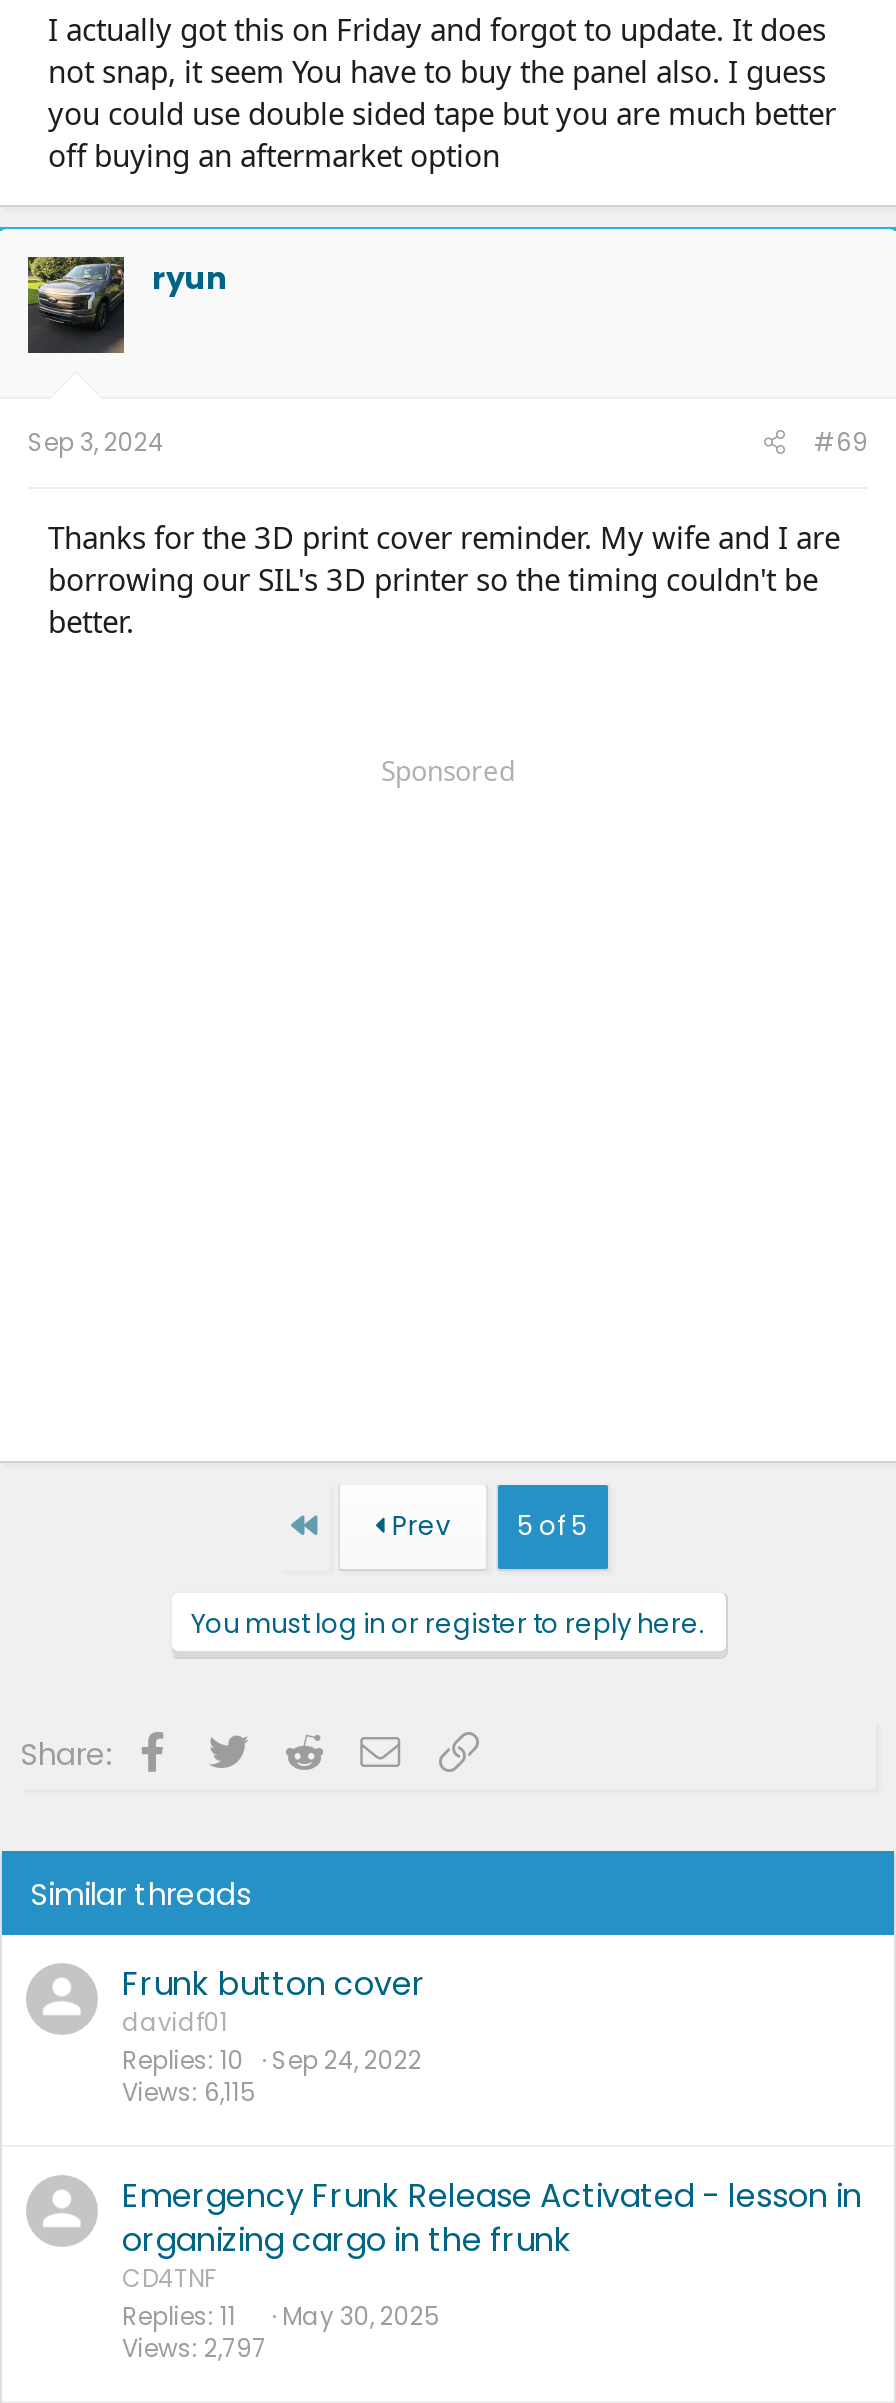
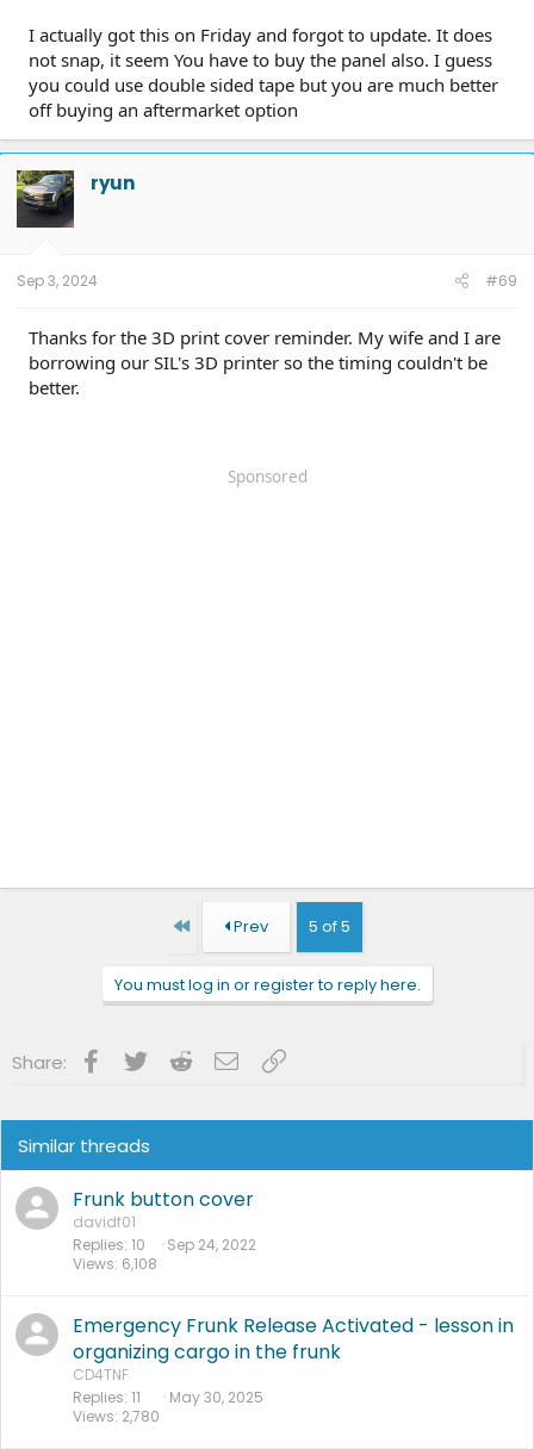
[122,2074,256,2108] Views 6,115 -> [73,1253,157,1273] Views 6,108
[122,2330,266,2364] Views 2,797 -> [73,1406,160,1426] Views 2,780

